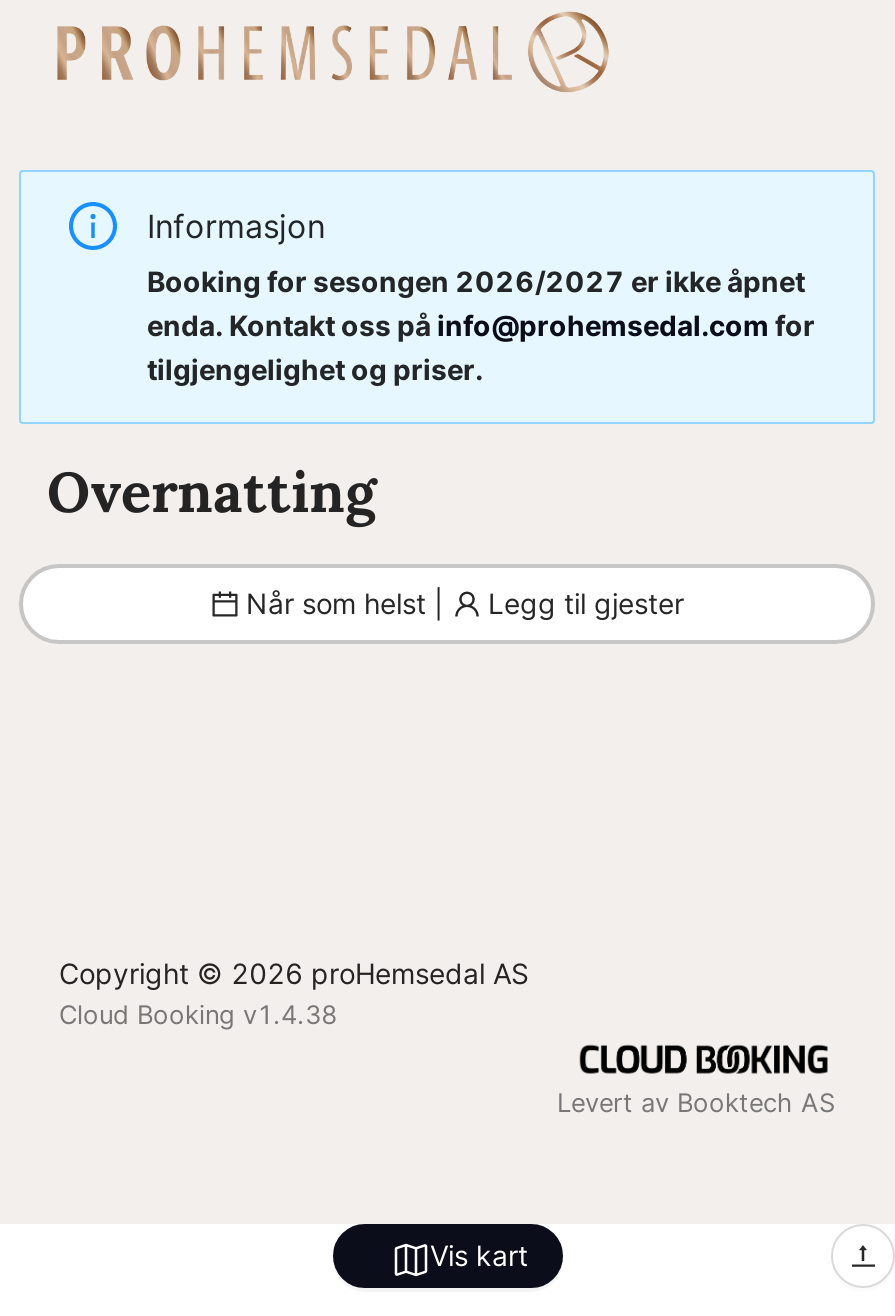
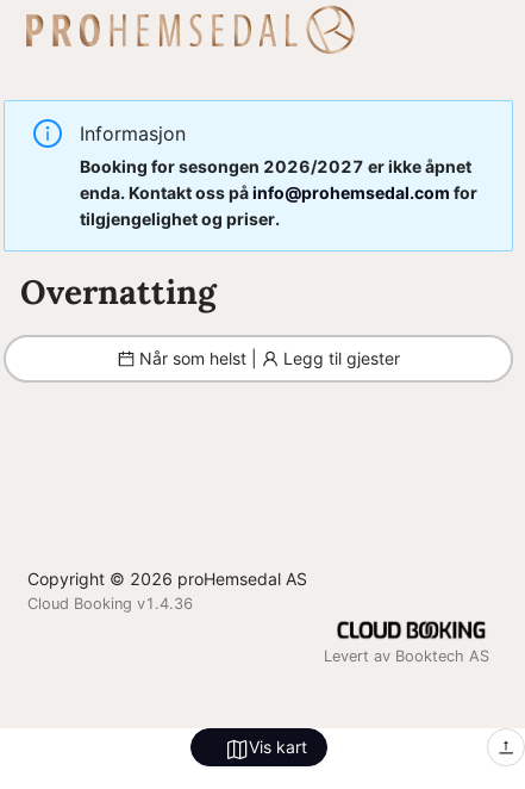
[59,1000,337,1030] Cloud Booking v1.4.38 -> [27,595,193,613] Cloud Booking v1.4.36

